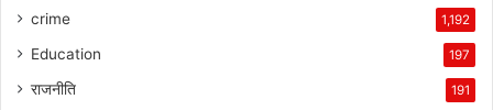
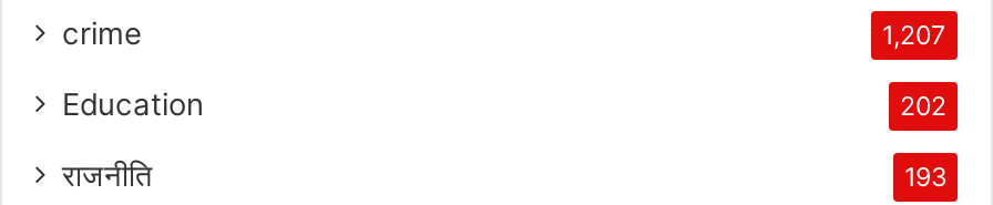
[441,12,470,27] 1,192 -> [882,20,946,51] 1,207
[449,47,470,63] 197 -> [900,91,946,122] 202
[451,82,470,98] 191 -> [904,162,946,193] 193

